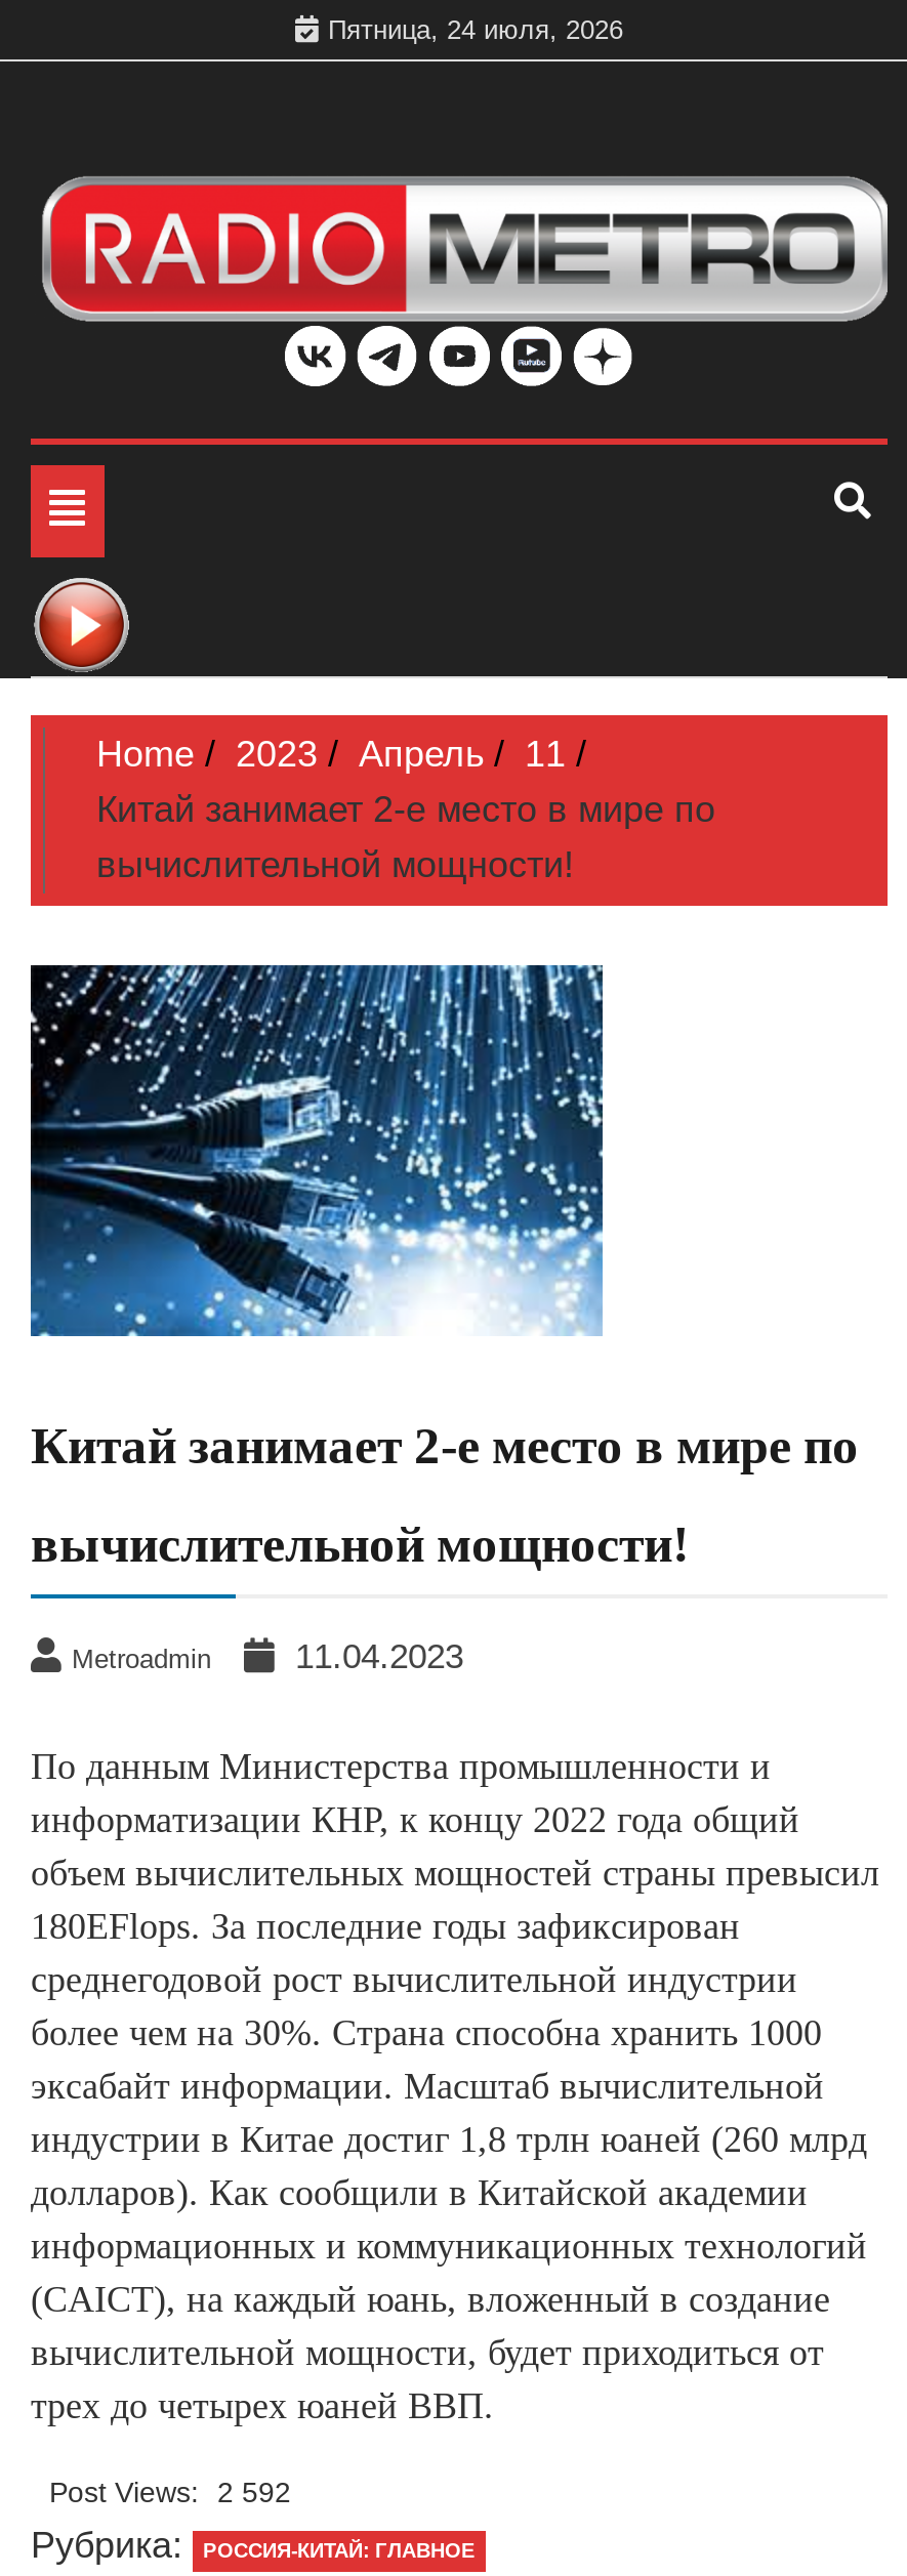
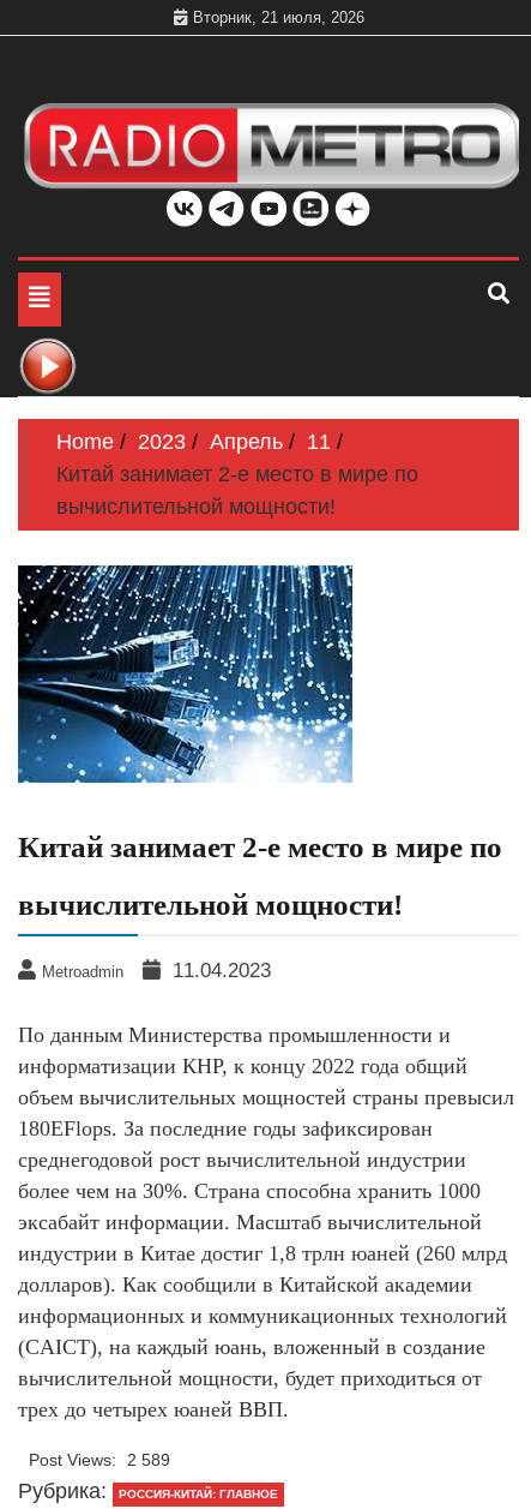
[328,14,623,45] Пятница, 24 июля, 2026 -> [192,8,364,26] Вторник, 21 июля, 2026
[49,2476,291,2509] Post Views: 2 592 -> [29,1450,170,1470] Post Views: 2 589

